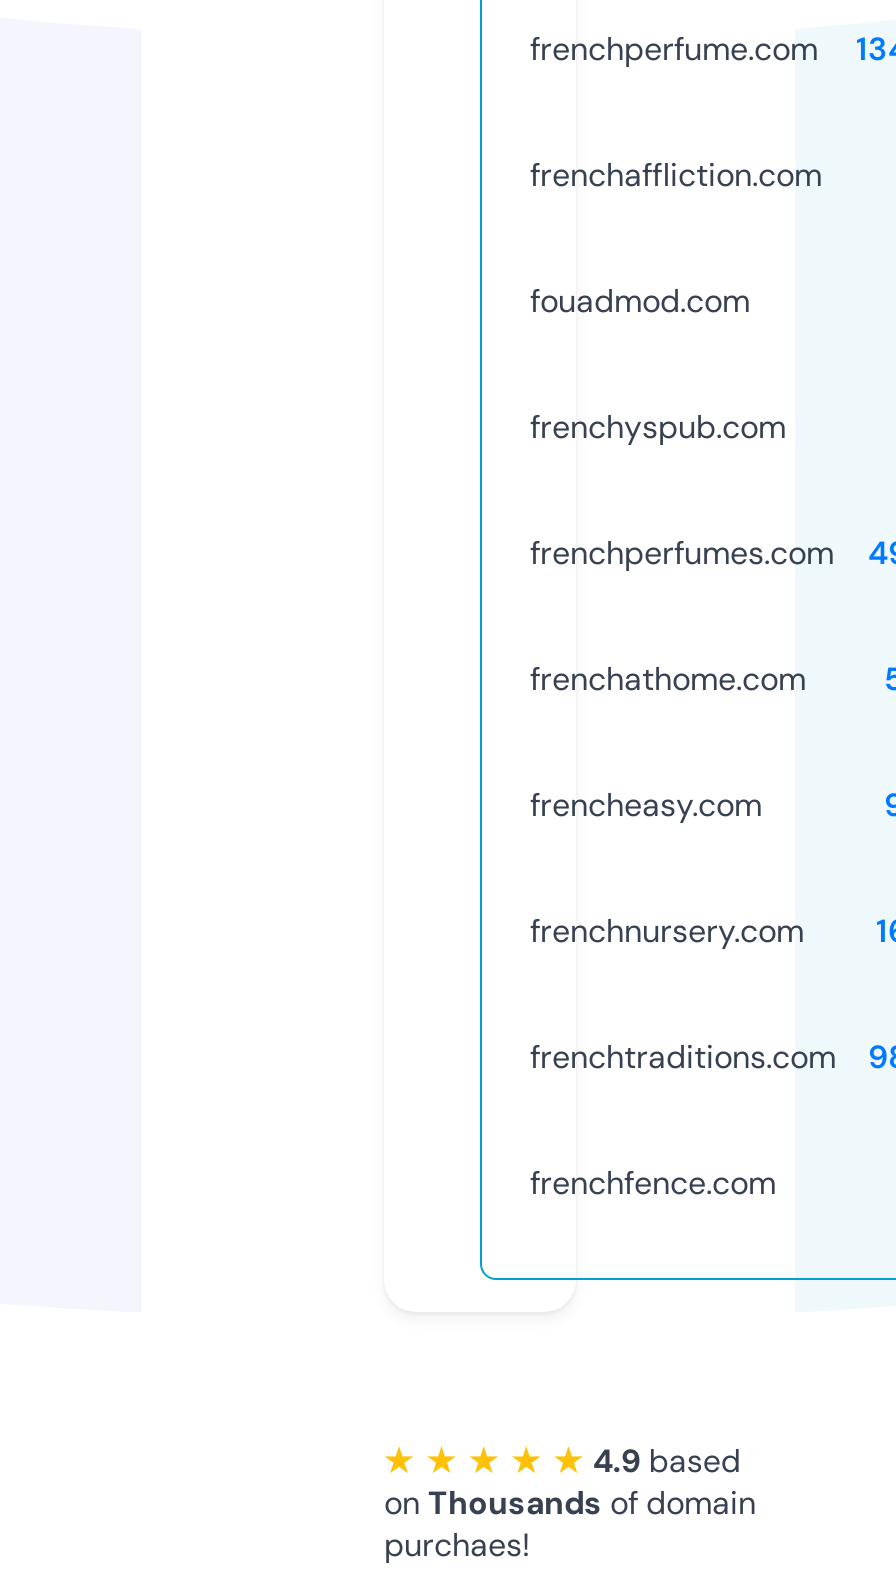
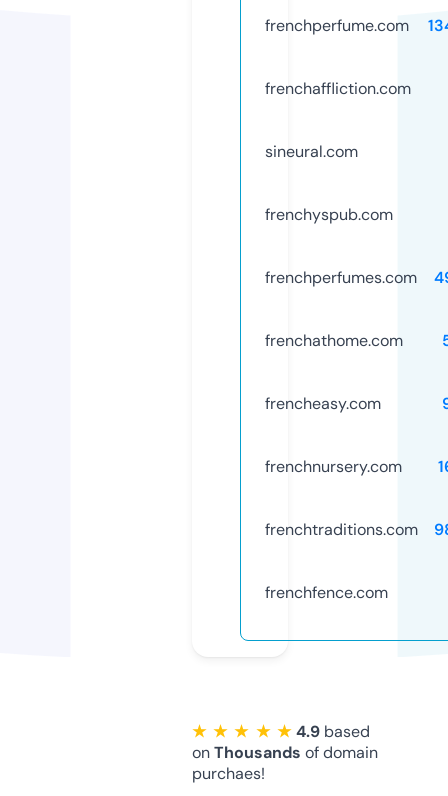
[530,280,750,322] fouadmod.com -> [265,141,358,162] sineural.com

